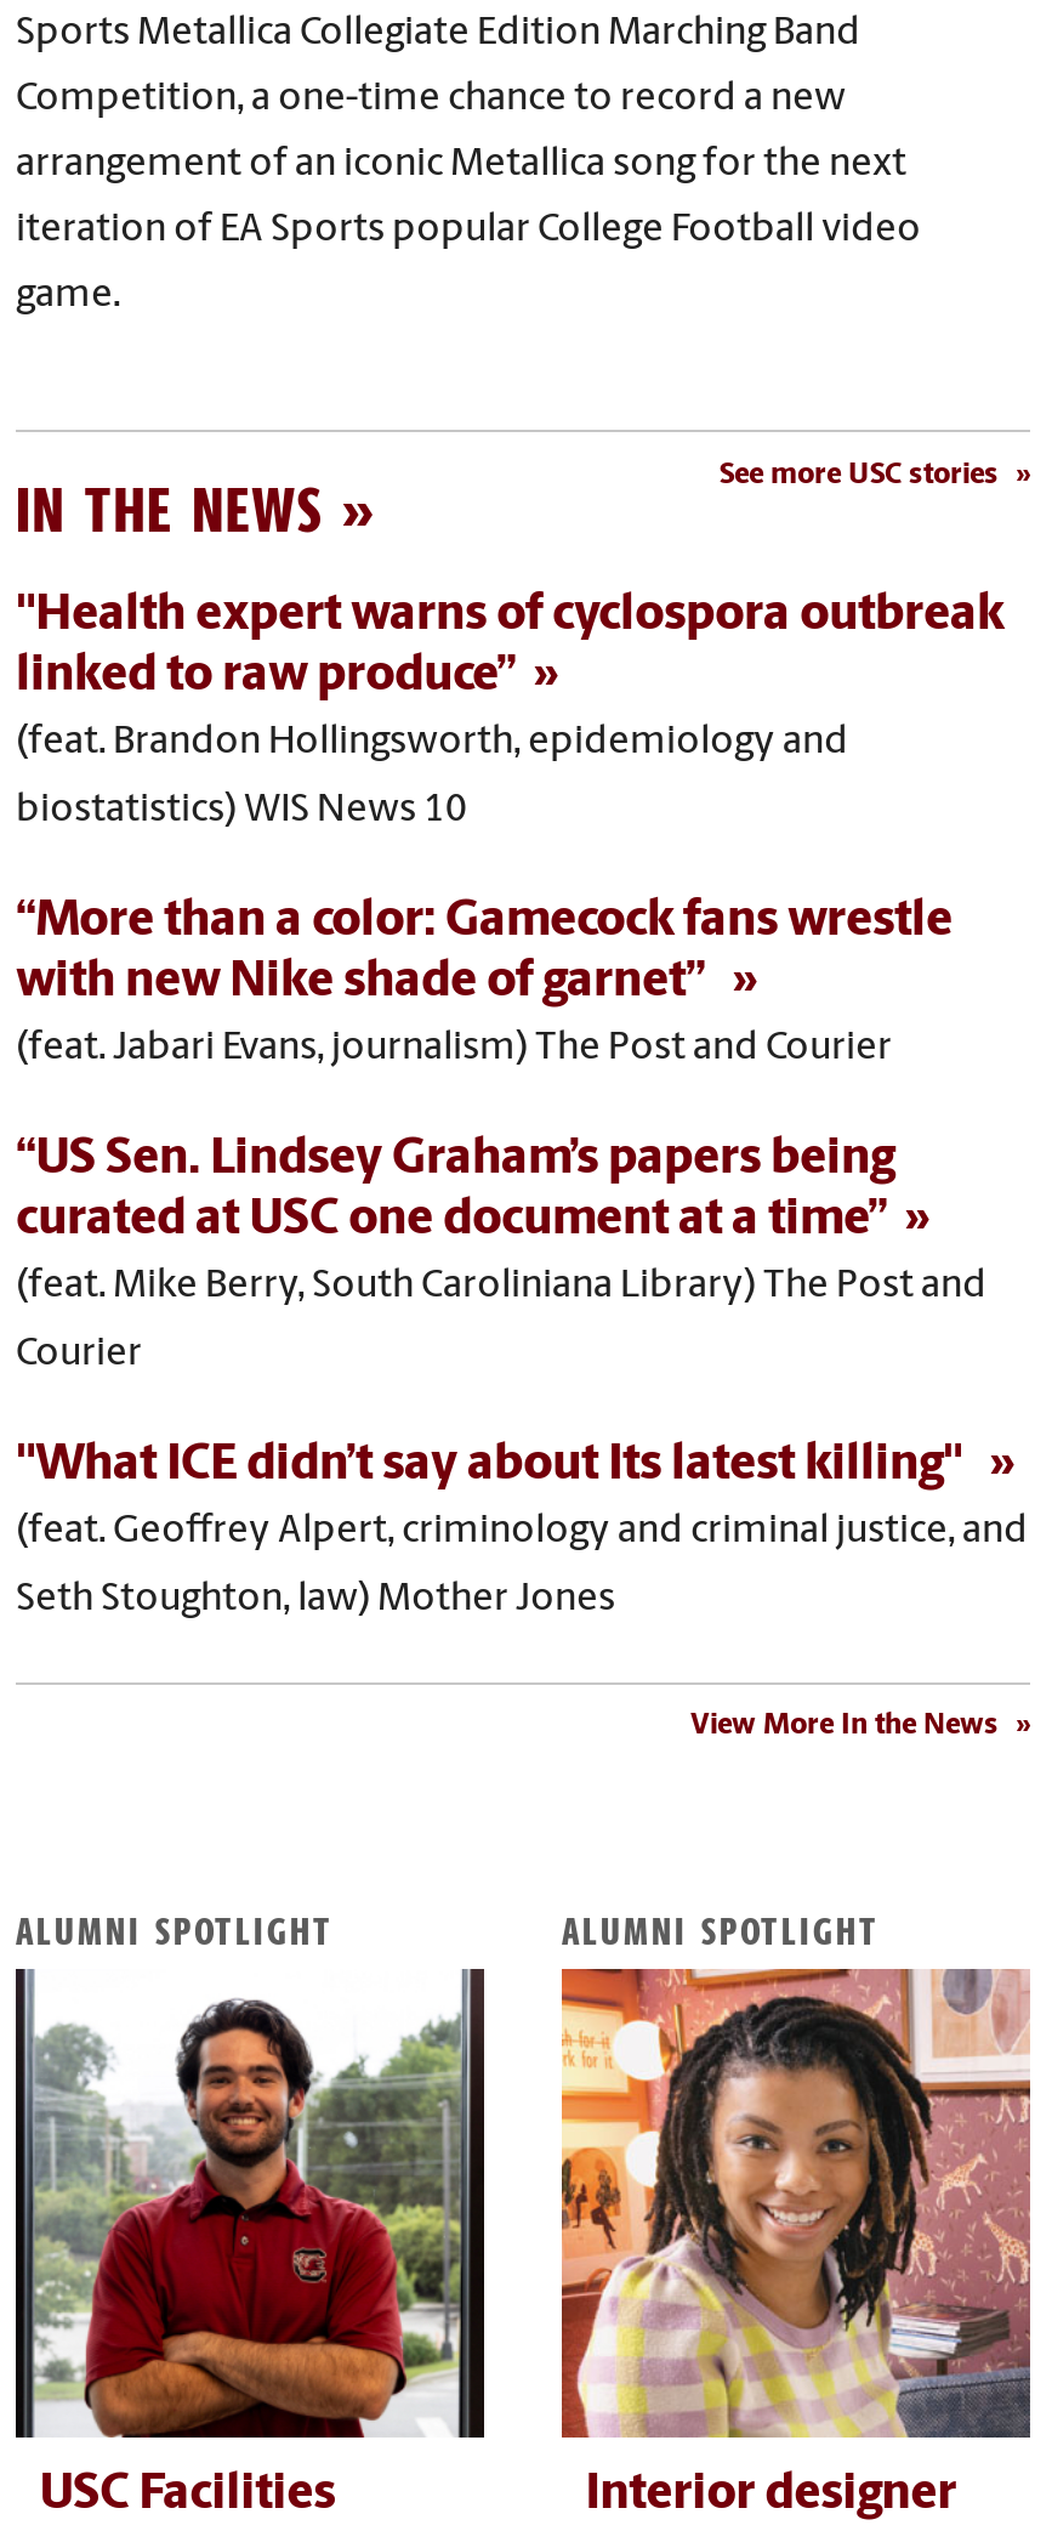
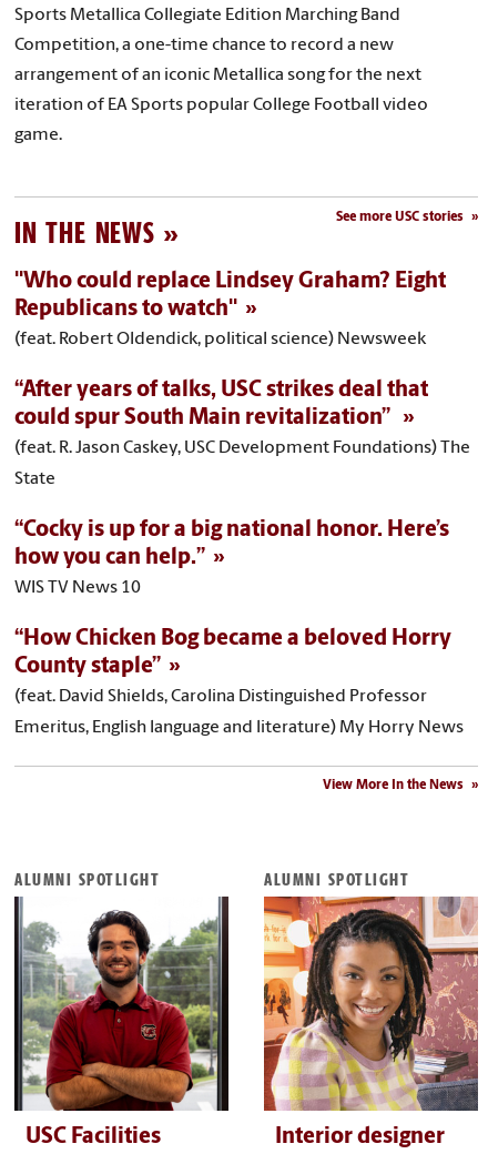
[16,591,1028,1618] "Health expert warns of cyclospora outbreak | linked to raw produce” | (feat. Brandon Hollingsworth, epidemiology and | biostatistics) WIS News 10 | “More than a color: Gamecock fans wrestle | with new Nike shade of garnet” | (feat. Jabari Evans, journalism) The Post and Courier | “US Sen. Lindsey Graham’s papers being | curated at USC one document at a time” | (feat. Mike Berry, South Caroliniana Library) The Post and | Courier | "What ICE didn’t say about Its latest killing" | (feat. Geoffrey Alpert, criminology and criminal justice, and | Seth Stoughton, law) Mother Jones -> [14,270,470,736] "Who could replace Lindsey Graham? Eight | Republicans to watch" | (feat. Robert Oldendick, political science) Newsweek | “After years of talks, USC strikes deal that | could spur South Main revitalization” | (feat. R. Jason Caskey, USC Development Foundations) The | State | “Cocky is up for a big national honor. Here’s | how you can help.” | WIS TV News 10 | “How Chicken Bog became a beloved Horry | County staple” | (feat. David Shields, Carolina Distinguished Professor | Emeritus, English language and literature) My Horry News

